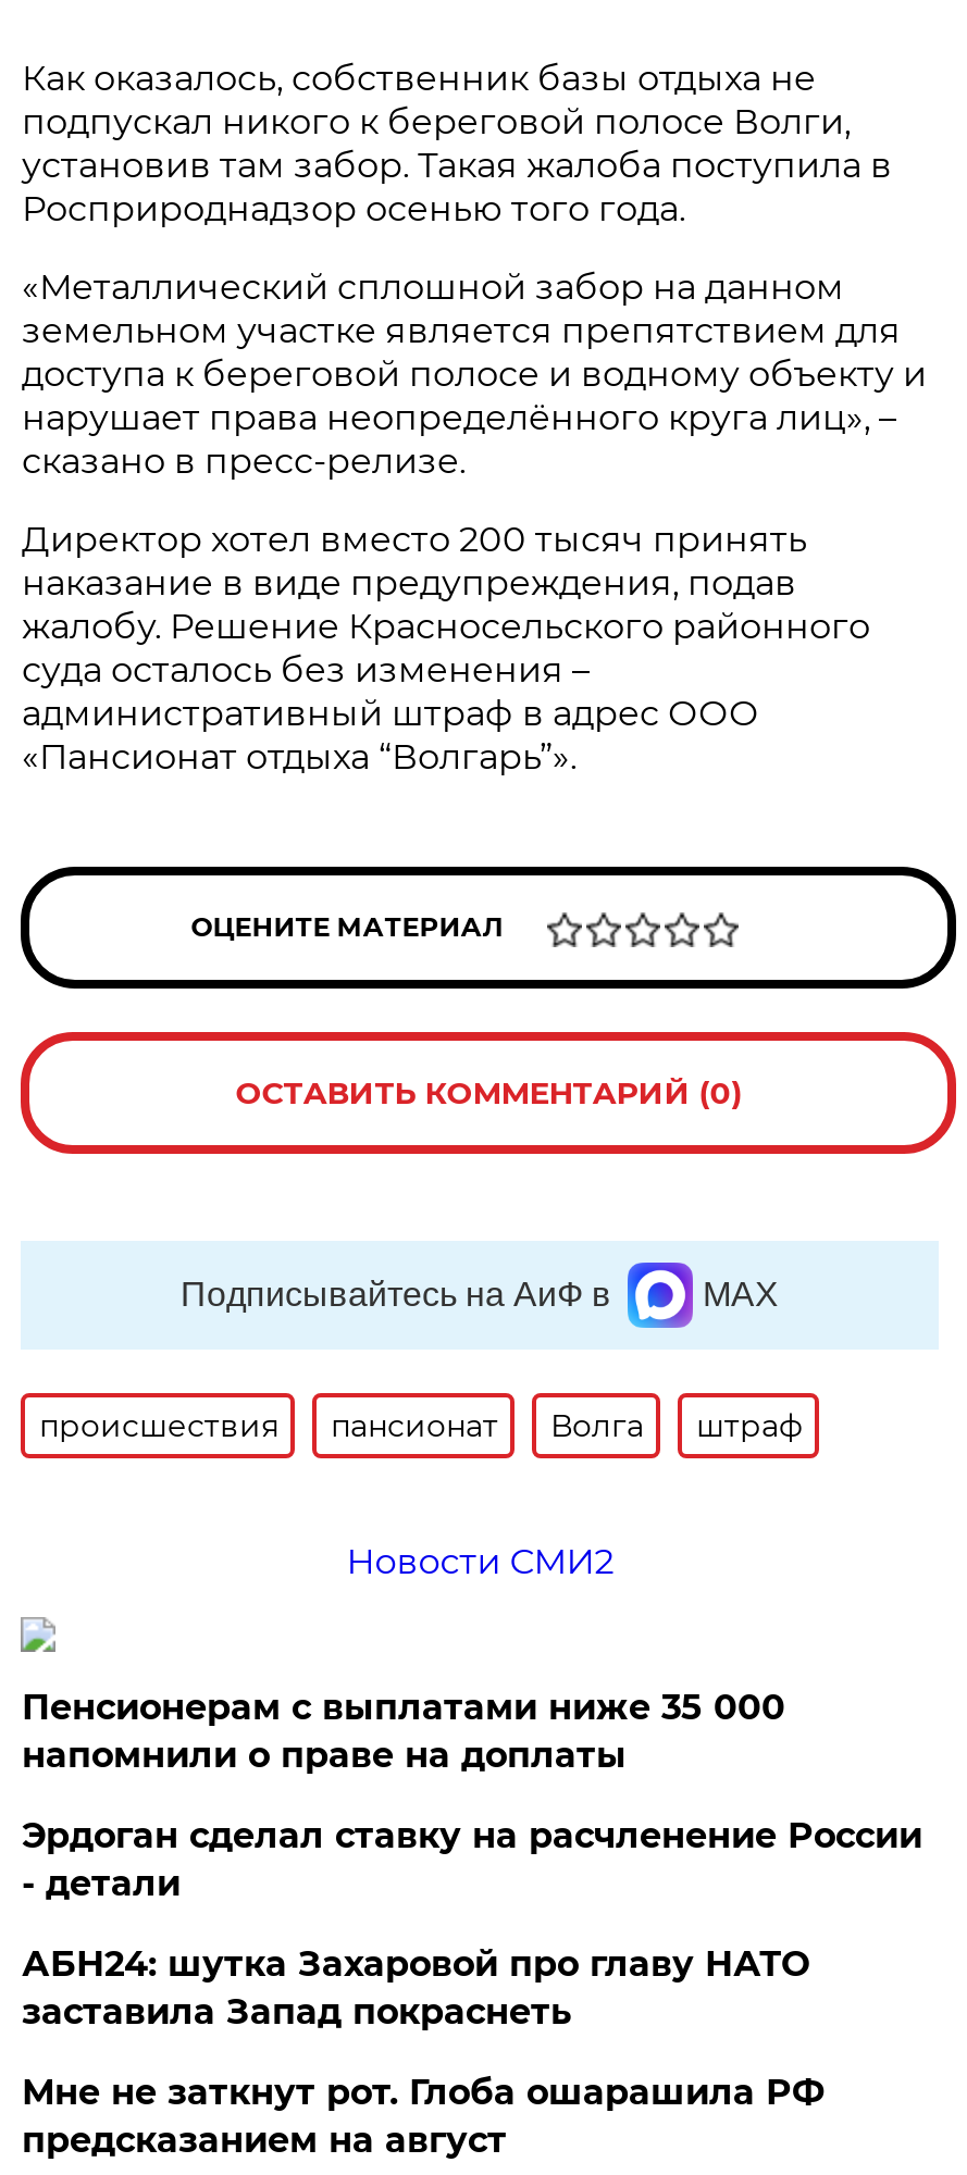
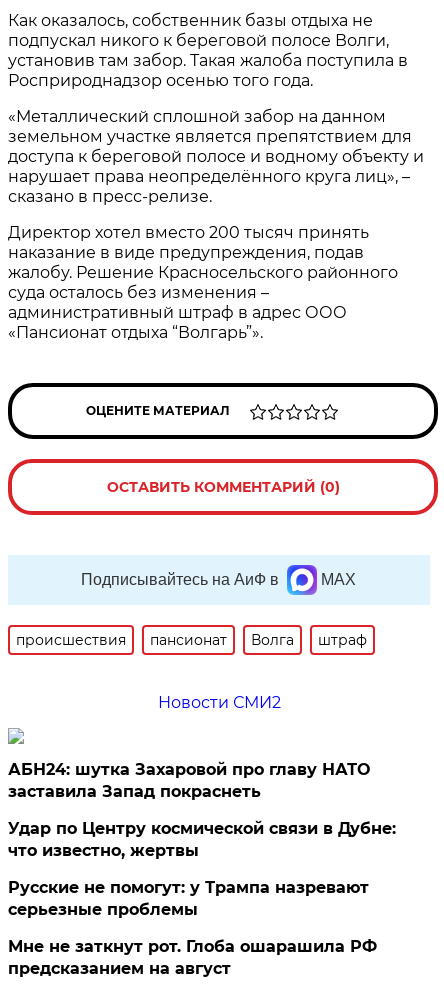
[22,1687,922,1904] Пенсионерам с выплатами ниже 35 000 | напомнили о праве на доплаты | Эрдоган сделал ставку на расчленение России | - детали -> none
moved [22,1943,809,2033] -> [8,760,370,801]: АБН24: шутка Захаровой про главу НАТО | заставила Запад покраснеть
none -> [8,819,396,919] Удар по Центру космической связи в Дубне: | что известно, жертвы | Русские не помогут: у Трампа назревают | серьезные проблемы

